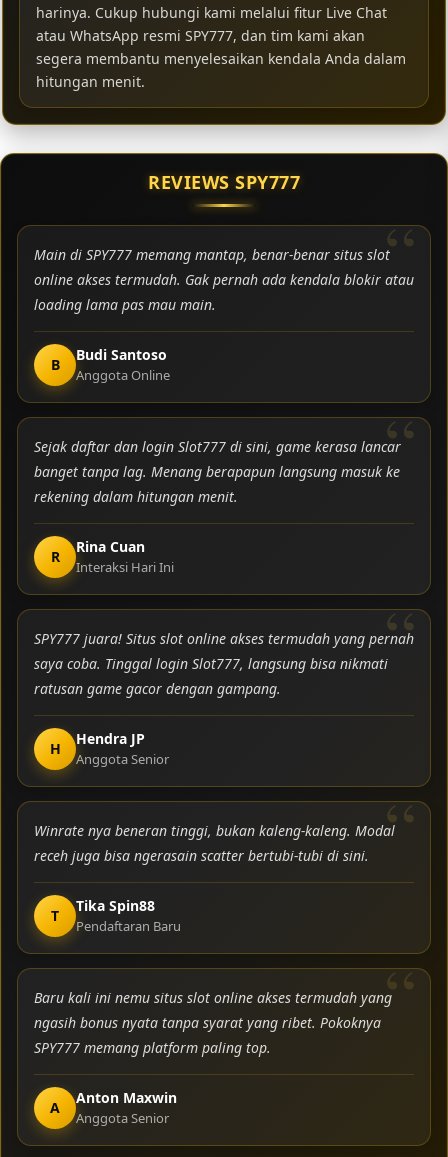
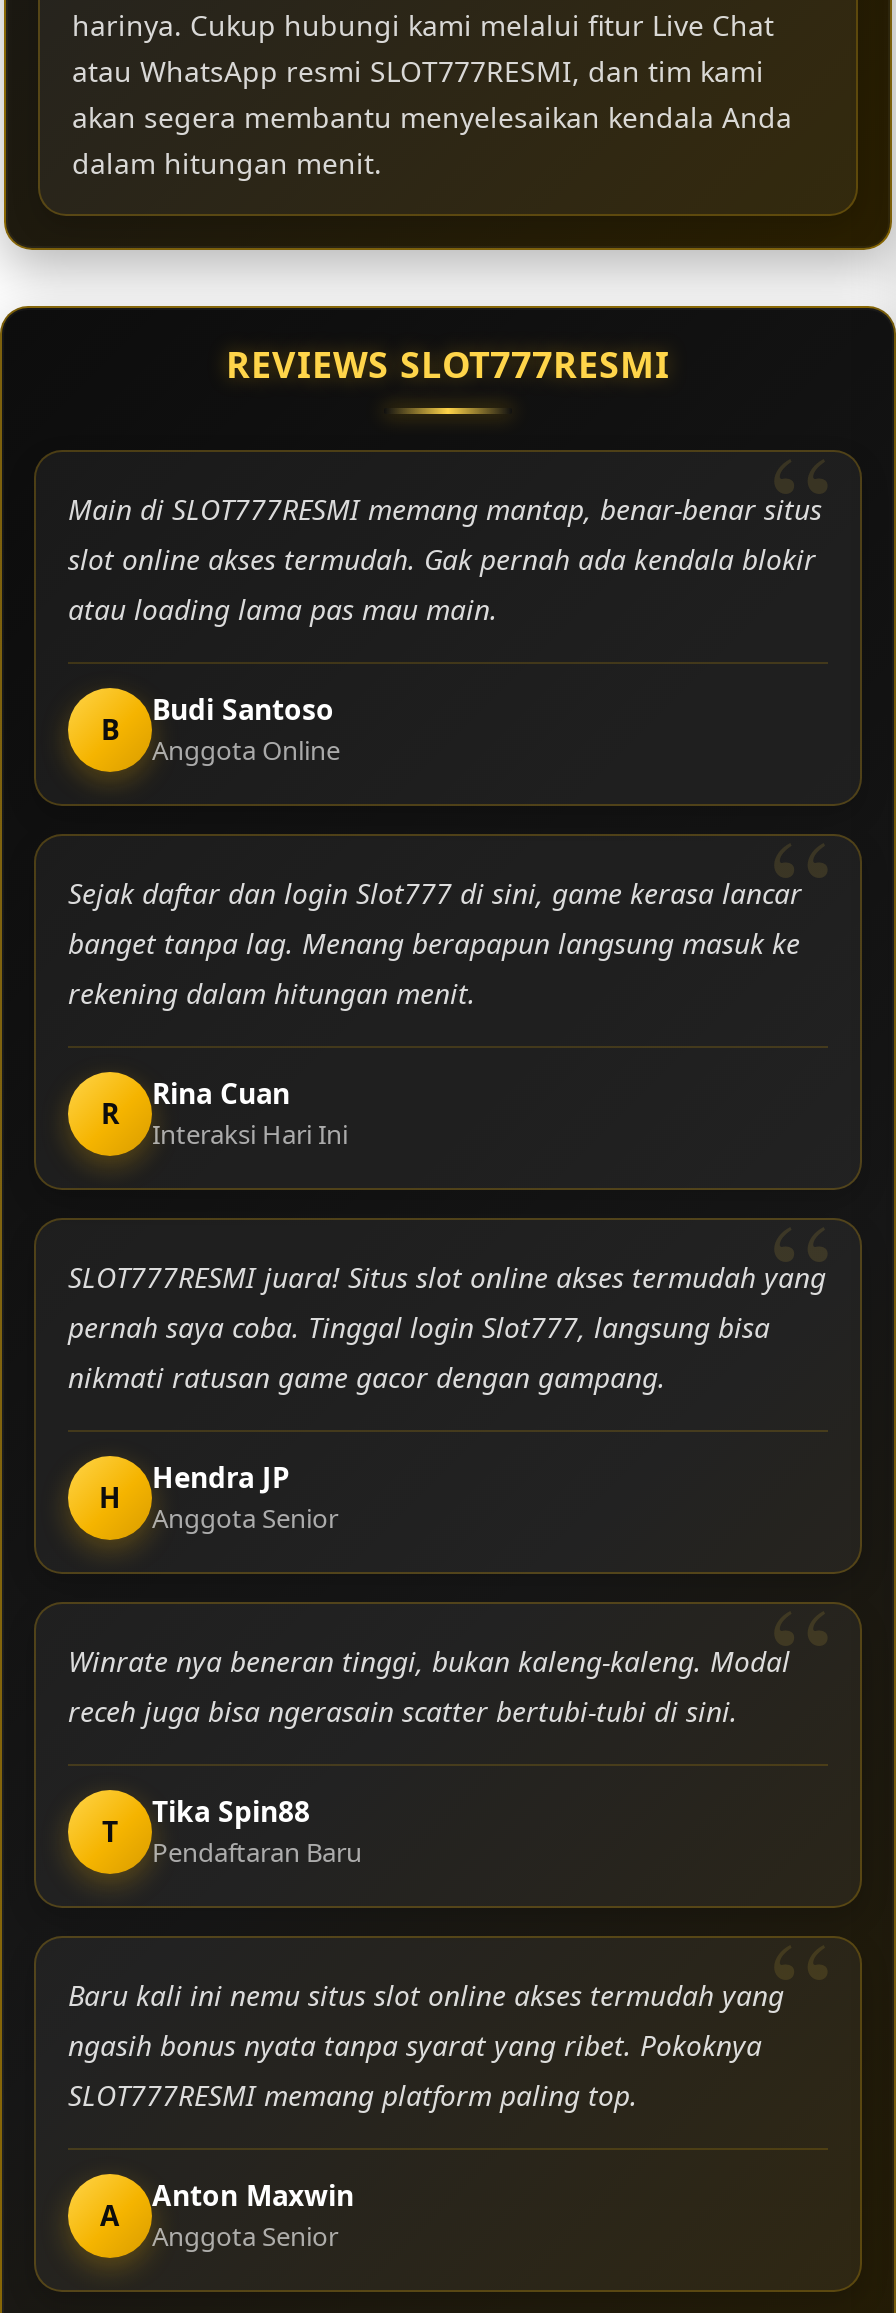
[36,26,406,91] atau WhatsApp resmi SPY777, dan tim kami akan | segera membantu menyelesaikan kendala Anda dalam | hitungan menit. -> [72,51,792,181] atau WhatsApp resmi SLOT777RESMI, dan tim kami | akan segera membantu menyelesaikan kendala Anda | dalam hitungan menit.
[148,170,300,194] REVIEWS SPY777 -> [226,339,670,387] REVIEWS SLOT777RESMI
[34,245,414,314] Main di SPY777 memang mantap, benar-benar situs slot | online akses termudah. Gak pernah ada kendala blokir atau | loading lama pas mau main. -> [68,489,822,627] Main di SLOT777RESMI memang mantap, benar-benar situs | slot online akses termudah. Gak pernah ada kendala blokir | atau loading lama pas mau main.
[34,629,414,698] SPY777 juara! Situs slot online akses termudah yang pernah | saya coba. Tinggal login Slot777, langsung bisa nikmati | ratusan game gacor dengan gampang. -> [68,1257,826,1395] SLOT777RESMI juara! Situs slot online akses termudah yang | pernah saya coba. Tinggal login Slot777, langsung bisa | nikmati ratusan game gacor dengan gampang.
[34,1038,271,1057] SPY777 memang platform paling top. -> [68,2075,638,2113] SLOT777RESMI memang platform paling top.

